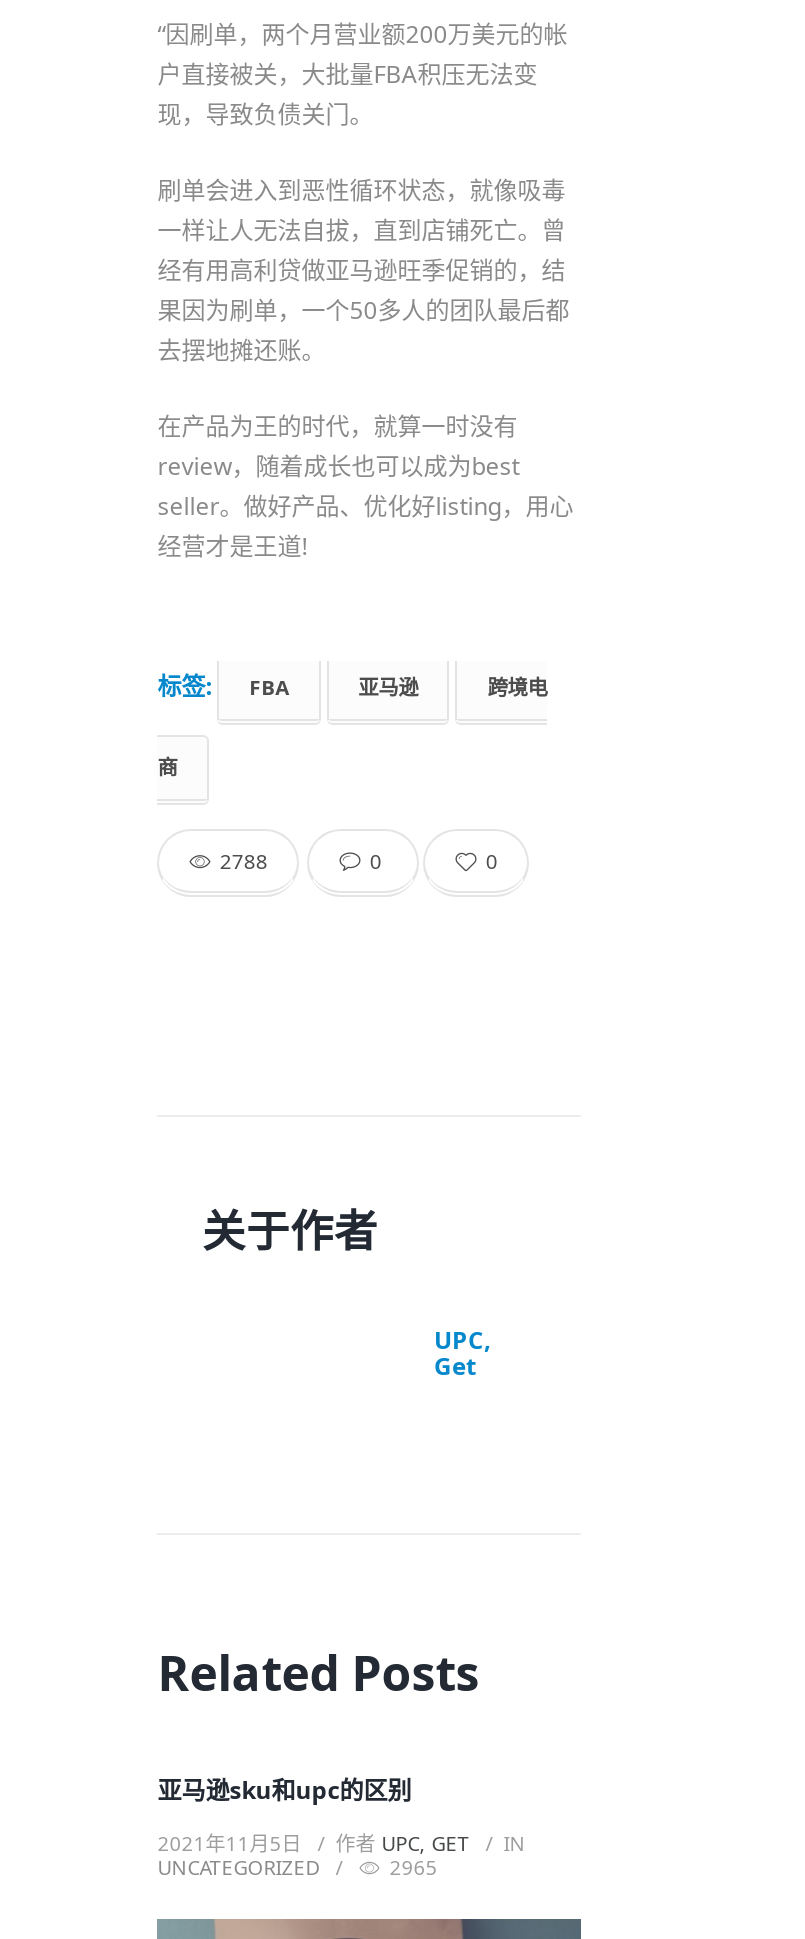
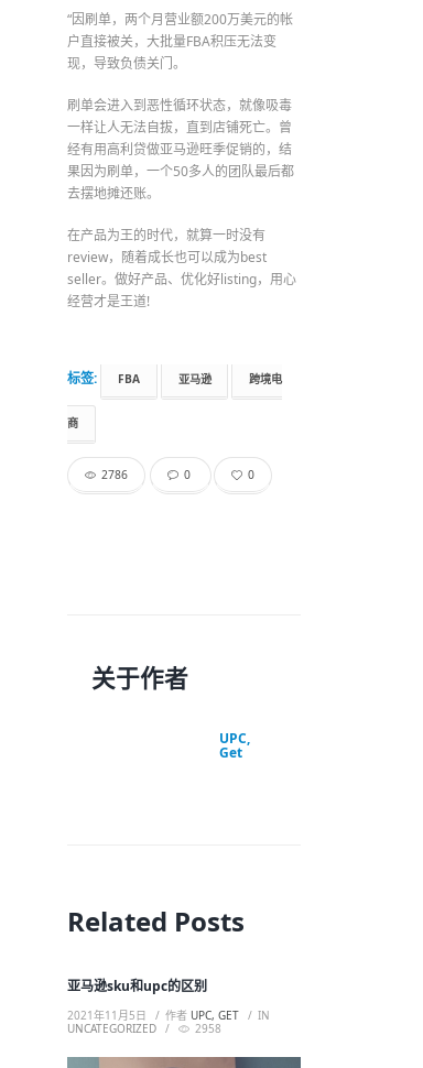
[220,847,268,875] 2788 -> [102,467,128,482] 2786
[389,1852,437,1880] 2965 -> [195,1020,222,1036] 2958

